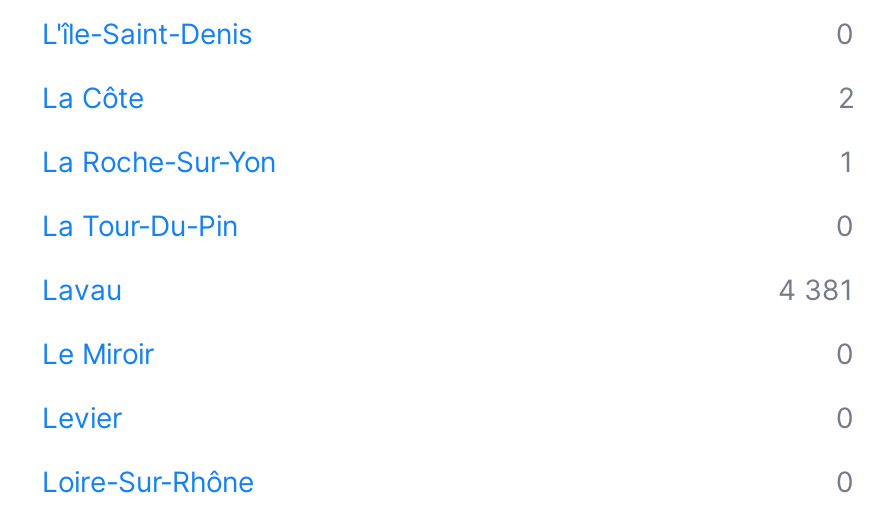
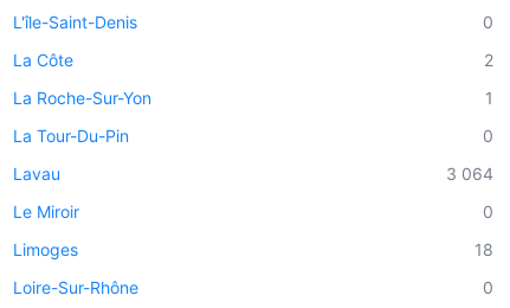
[778,271,854,305] 4 381 -> [446,163,493,183] 3 064
[42,399,854,433] Levier | 0 -> [13,239,493,259] Limoges | 18

